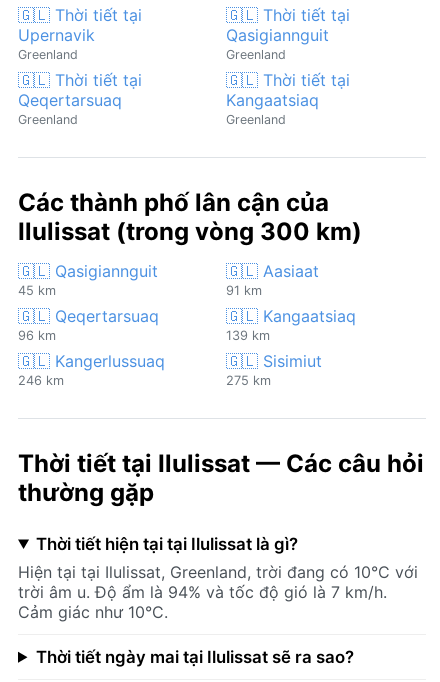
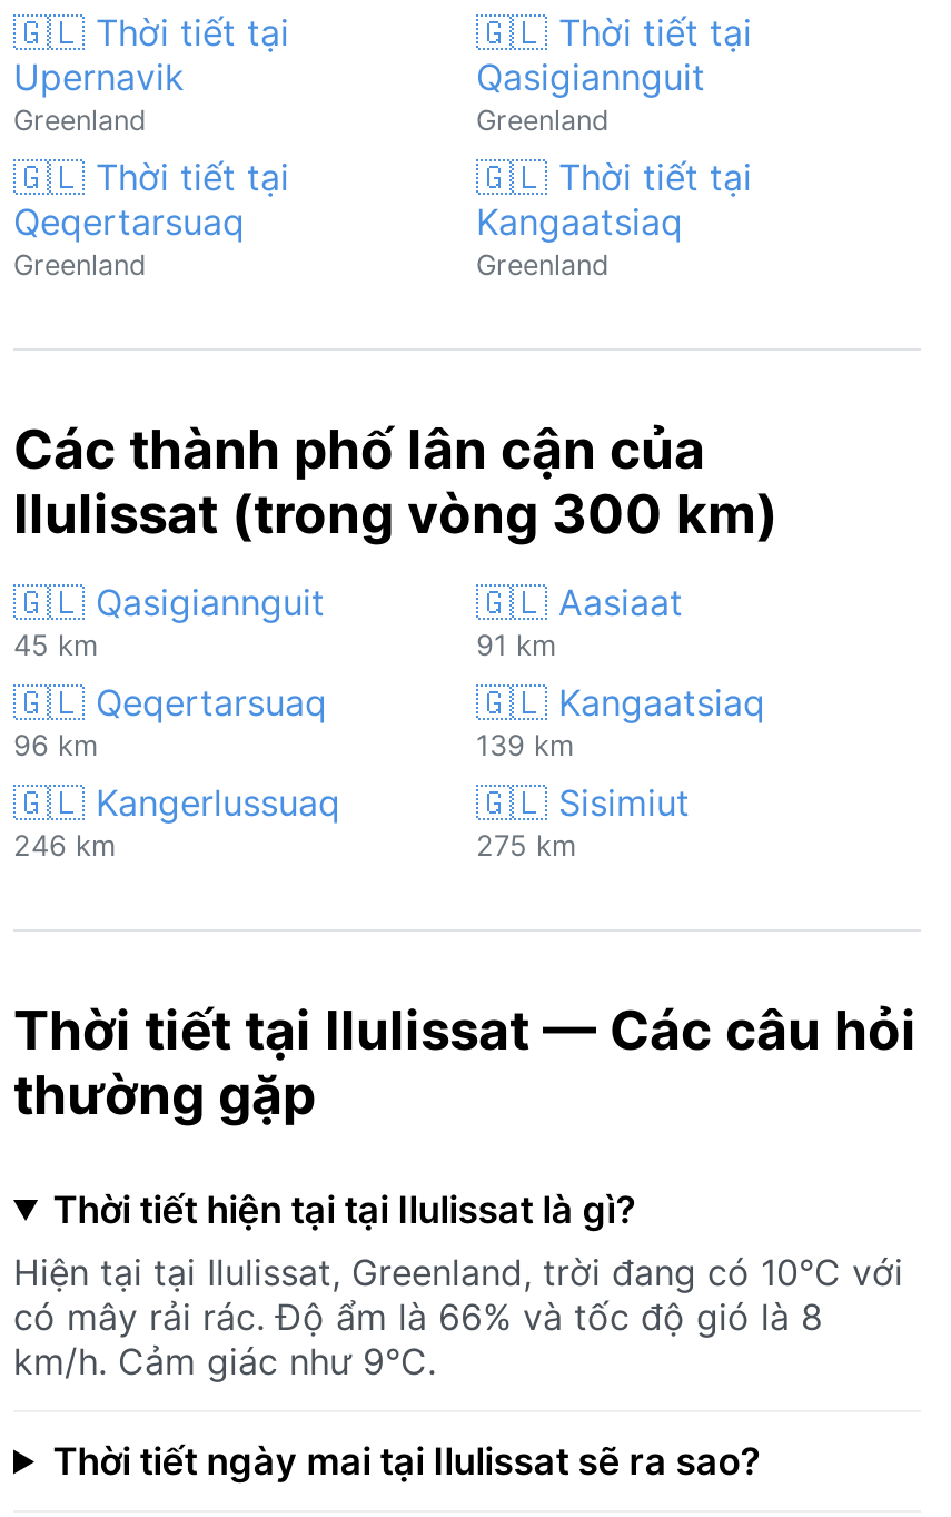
[18,582,387,622] trời âm u. Độ ẩm là 94% và tốc độ gió là 7 km/h. | Cảm giác như 10°C. -> [13,1294,823,1383] có mây rải rác. Độ ẩm là 66% và tốc độ gió là 8 | km/h. Cảm giác như 9°C.

